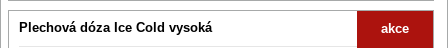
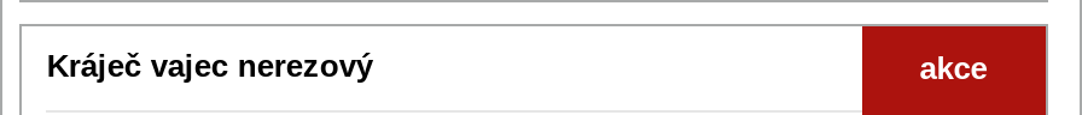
[19,20,212,35] Plechová dóza Ice Cold vysoká -> [47,49,373,85] Kráječ vajec nerezový

